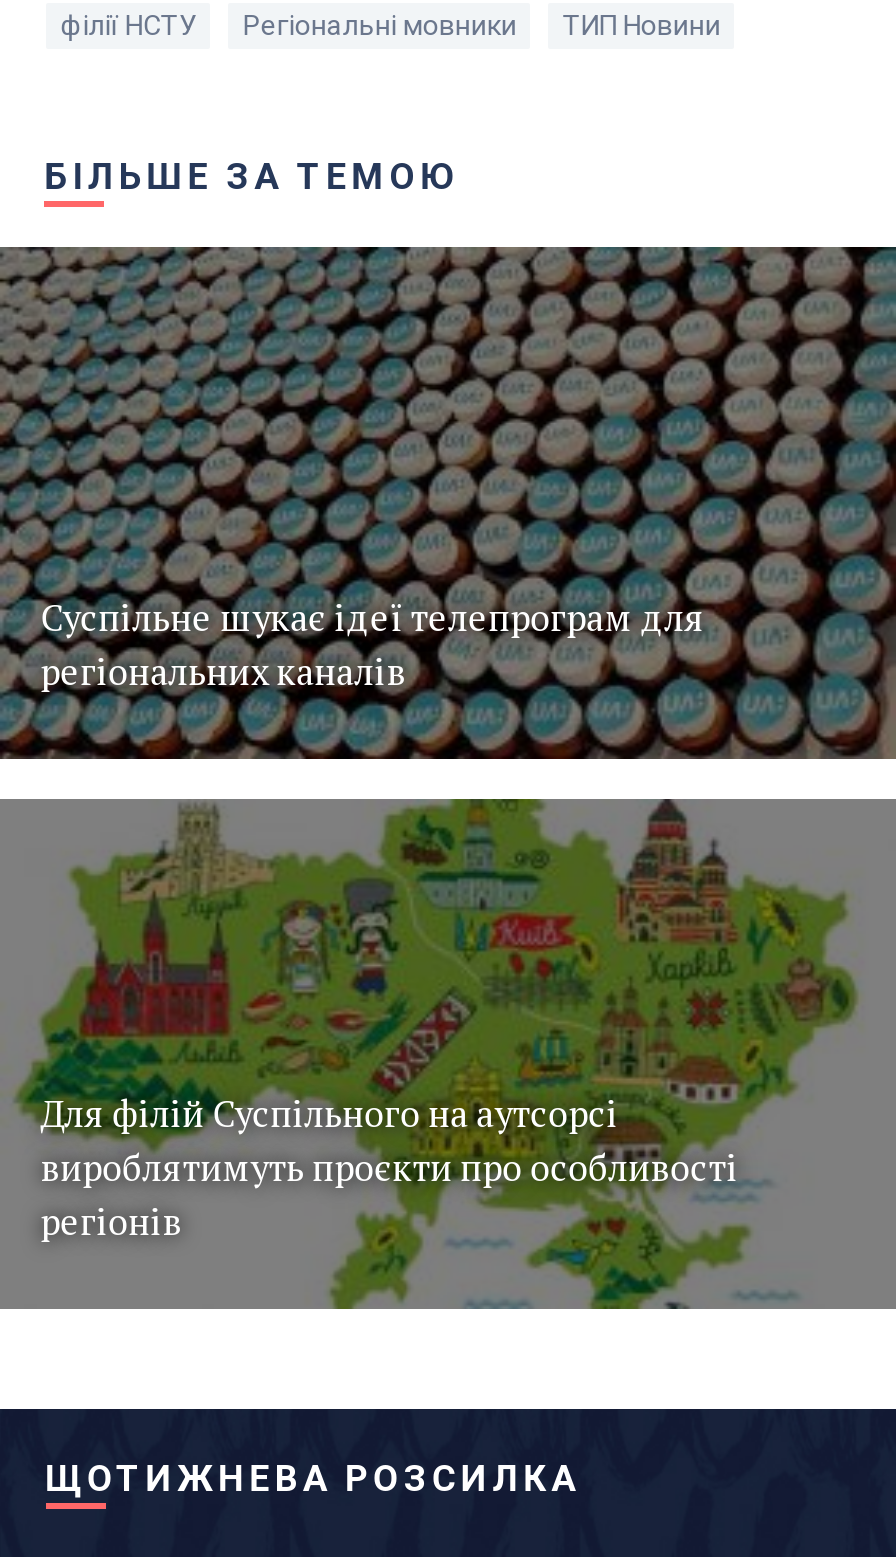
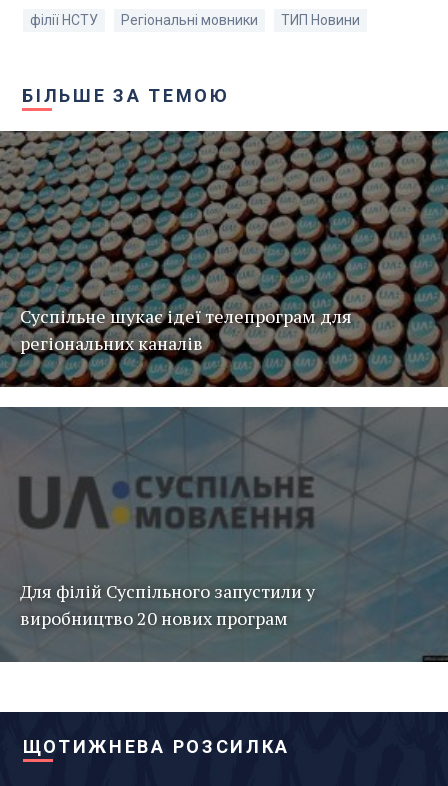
[6,799,890,1309] [image] | Для філій Суспільного на аутсорсі | вироблятимуть проєкти про особливості | регіонів -> [3,407,445,662] [image] | Для філій Суспільного запустили у | виробництво 20 нових програм

